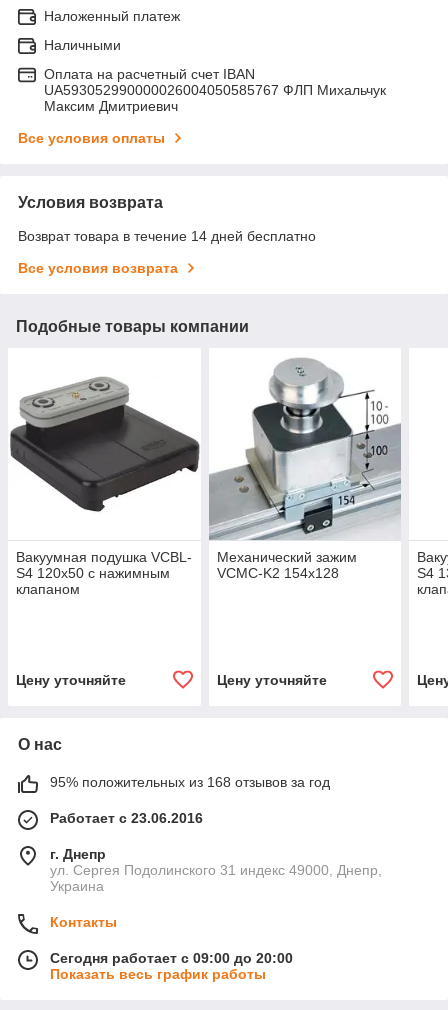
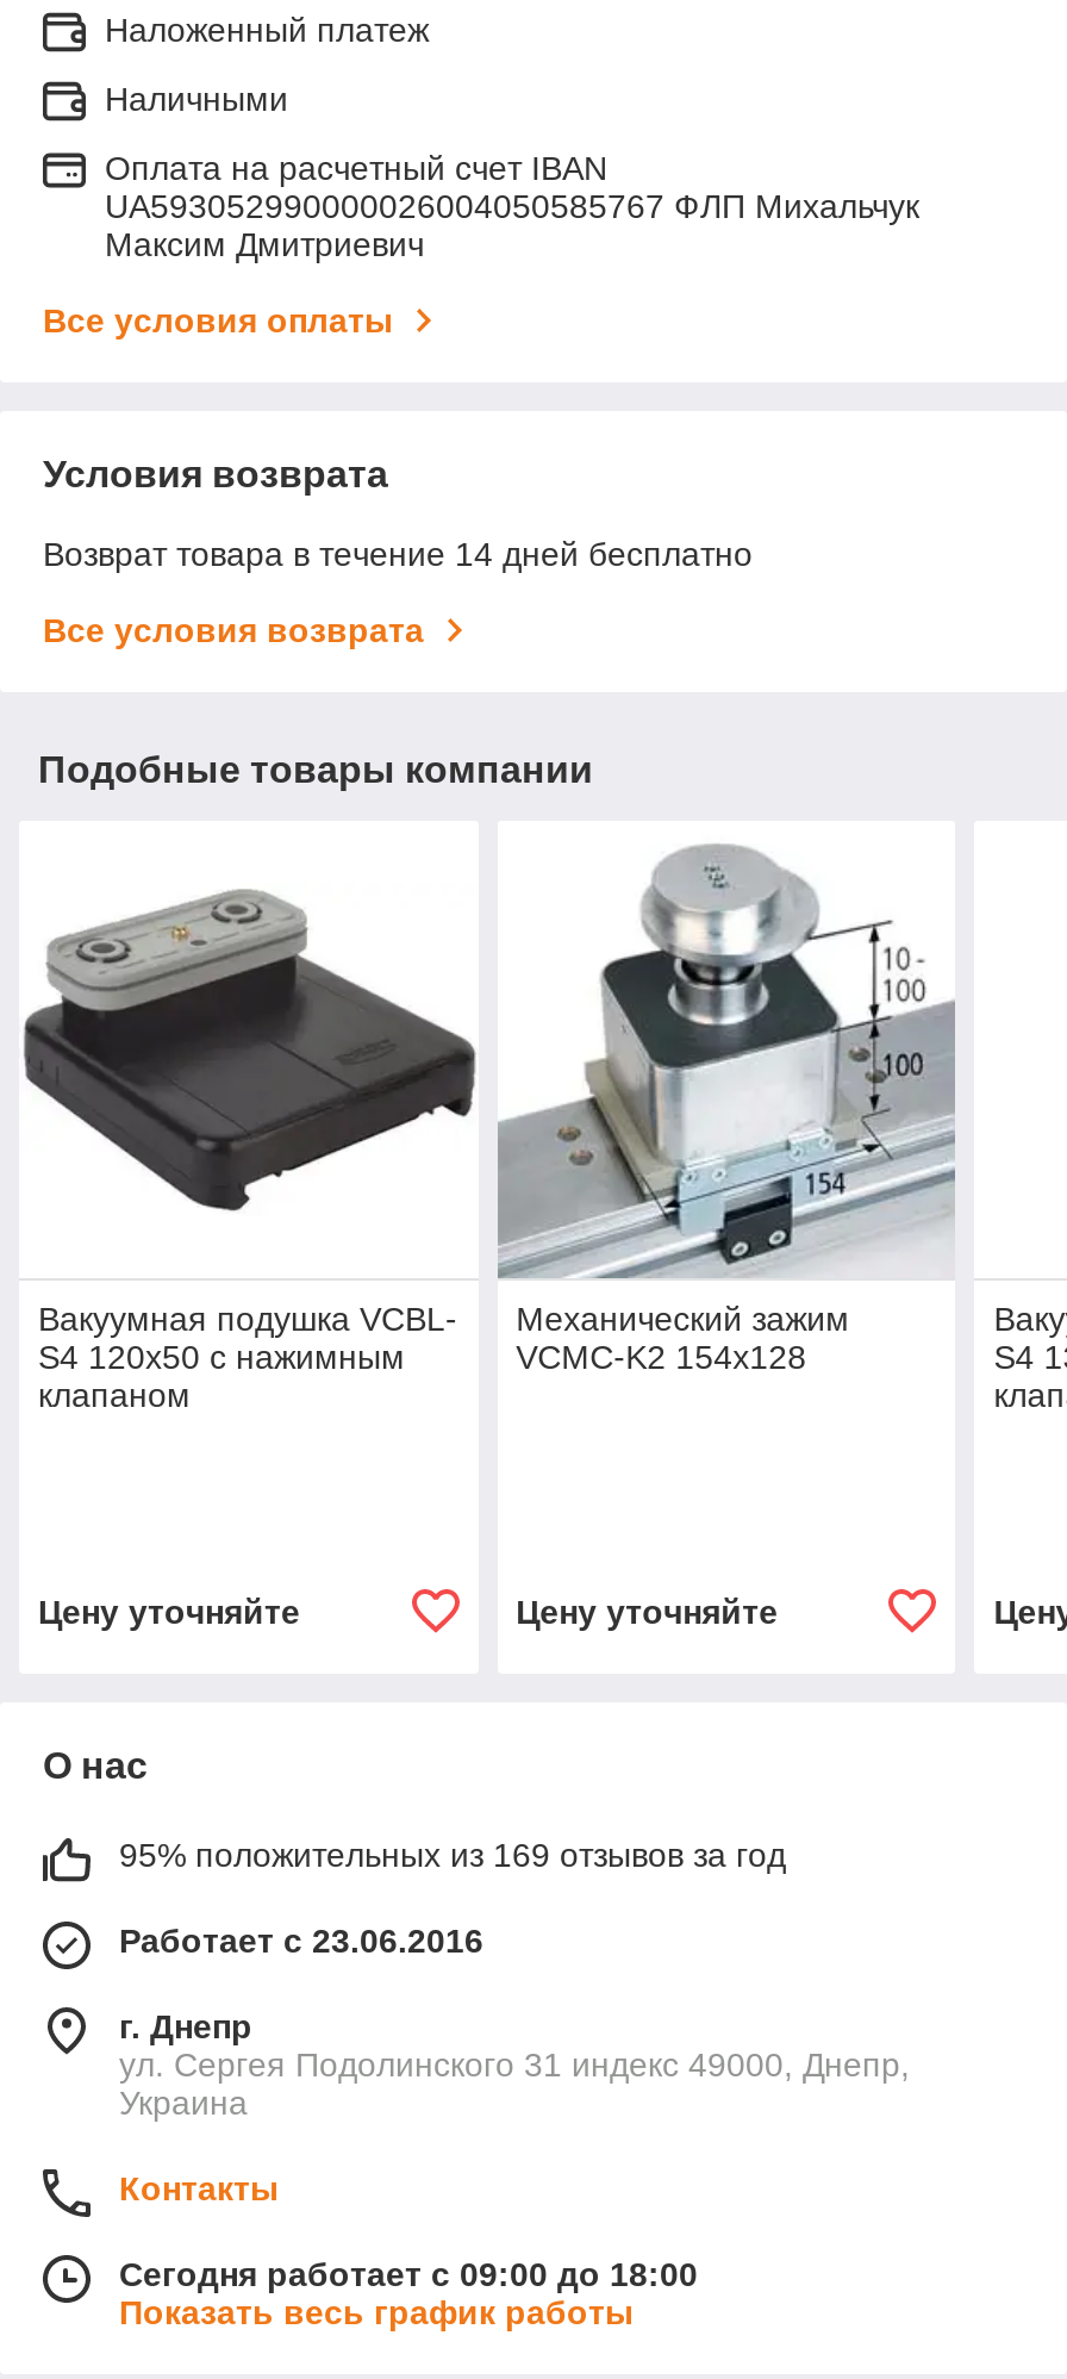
[50,774,330,790] 95% положительных из 168 отзывов за год -> [119,1837,786,1875] 95% положительных из 169 отзывов за год
[50,950,293,966] Сегодня работает с 09:00 до 20:00 -> [119,2256,698,2294] Сегодня работает с 09:00 до 18:00

